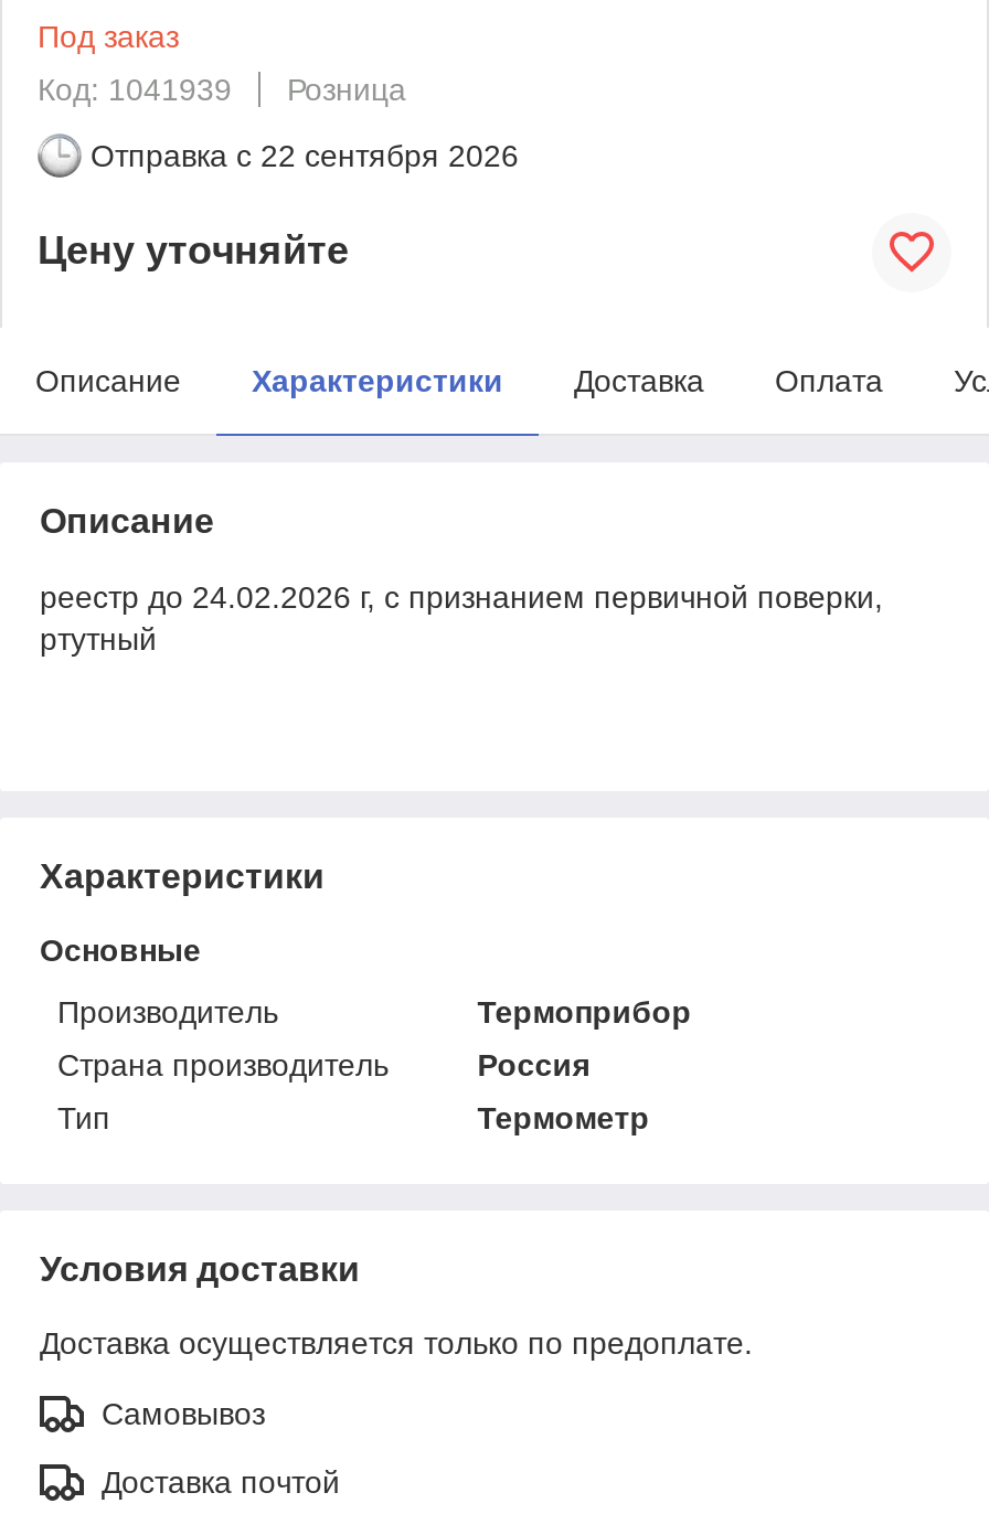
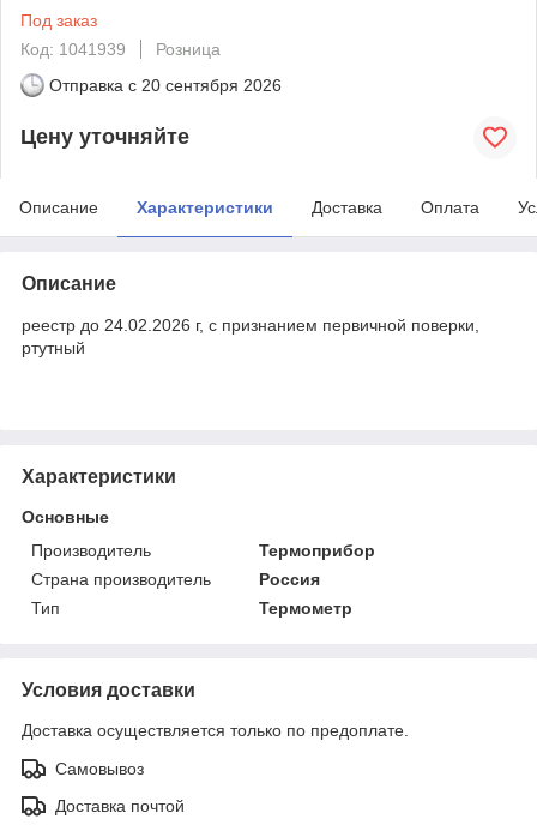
[91,137,519,173] Отправка с 22 сентября 2026 -> [49,75,282,94] Отправка с 20 сентября 2026

